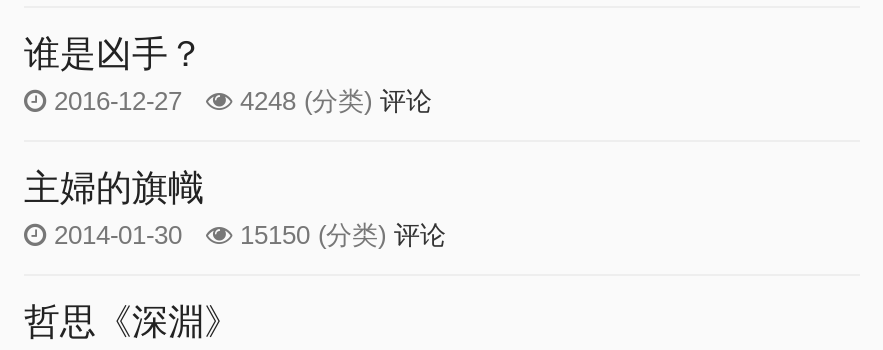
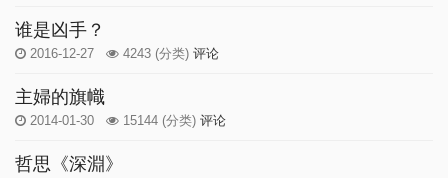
[46,86,432,116] 2016-12-27 4248 (分类)评论 -> [26,46,219,61] 2016-12-27 4243 (分类)评论
[46,220,446,250] 2014-01-30 15150 (分类)评论 -> [26,113,226,128] 2014-01-30 15144 (分类)评论

